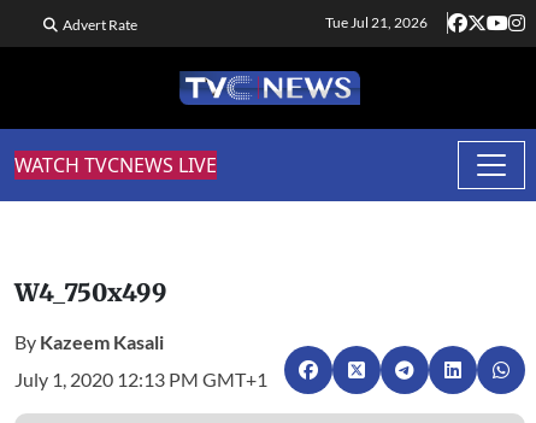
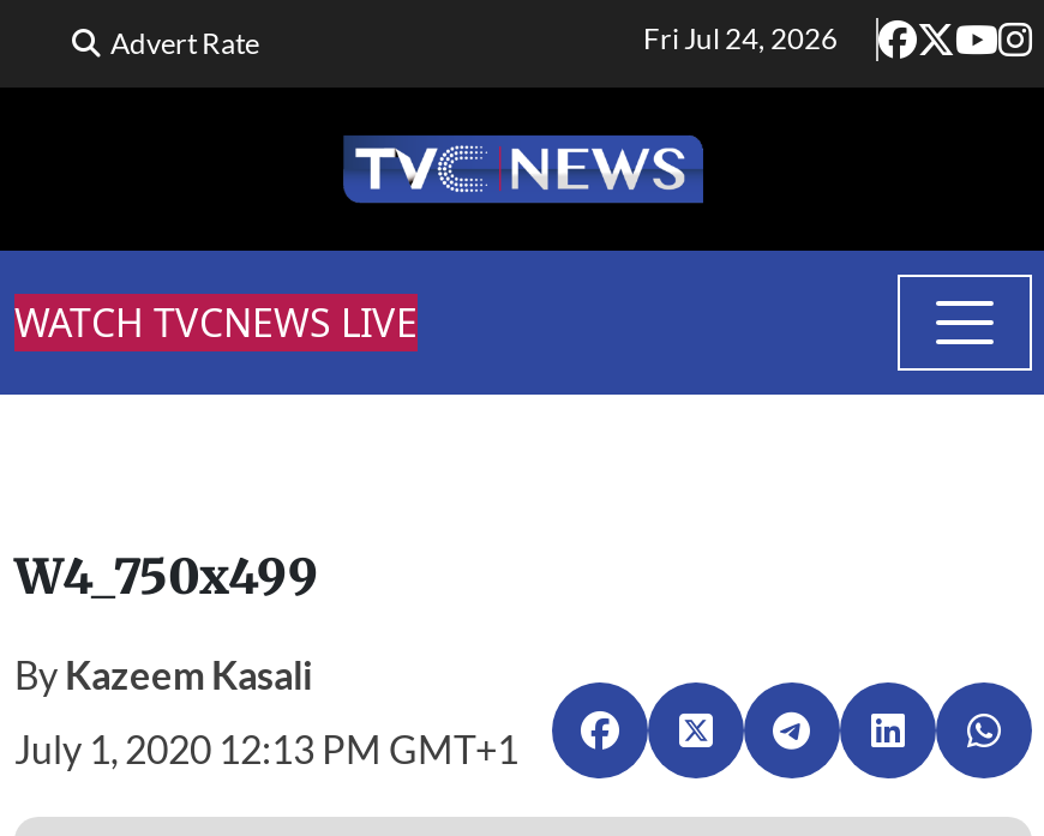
[325,13,428,31] Tue Jul 21, 2026 -> [643,20,838,56] Fri Jul 24, 2026

